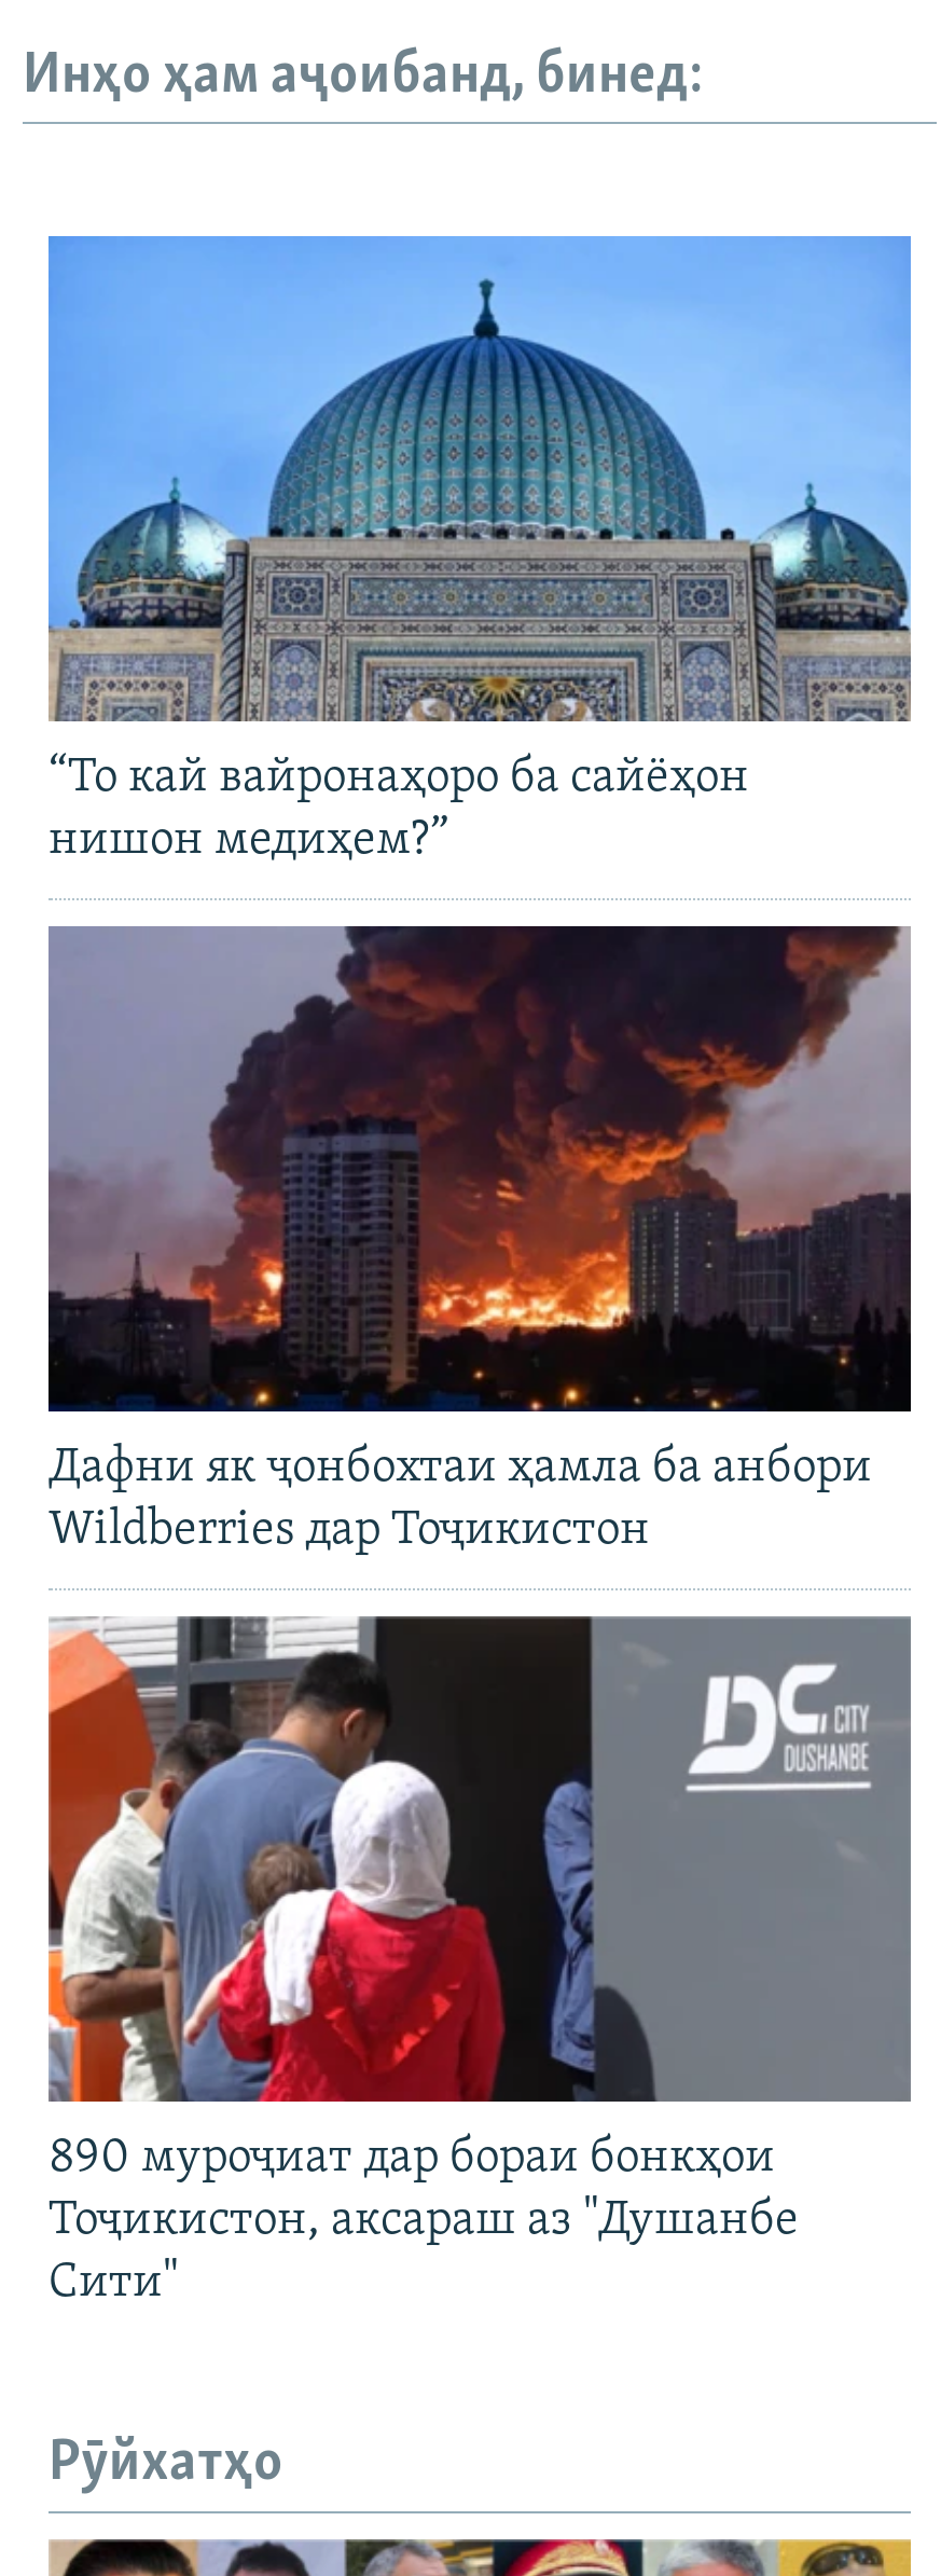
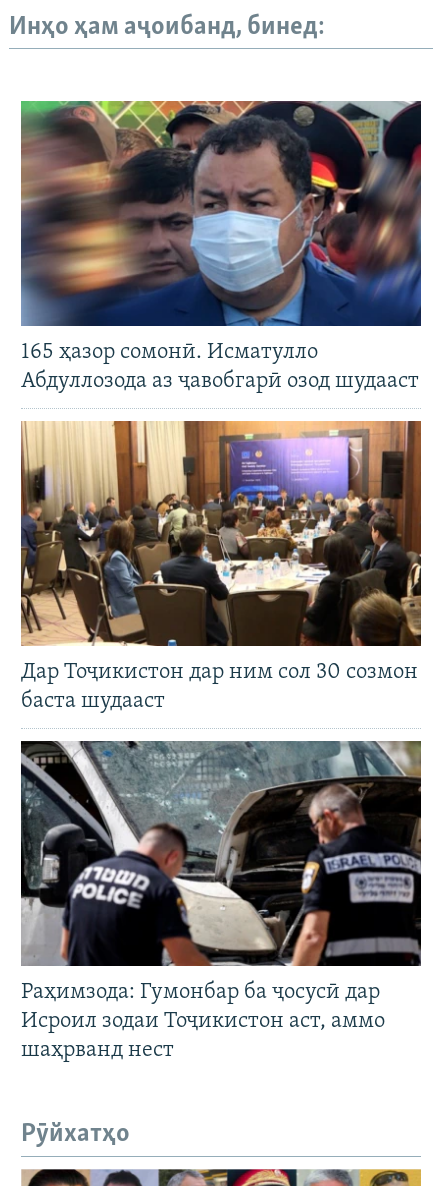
[46,234,913,867] [image] | “То кай вайронаҳоро ба сайёҳон | нишон медиҳем?” -> [20,100,422,393] [image] | 165 ҳазор сомонӣ. Исматулло | Абдуллозода аз ҷавобгарӣ озод шудааст
[46,924,913,1557] [image] | Дафни як ҷонбохтаи ҳамла ба анбори | Wildberries дар Тоҷикистон -> [20,420,422,713] [image] | Дар Тоҷикистон дар ним сол 30 созмон | баста шудааст
[46,1616,911,2309] [image] | 890 муроҷиат дар бораи бонкҳои | Тоҷикистон, аксараш аз "Душанбе | Сити" -> [20,740,422,1062] [image] | Раҳимзода: Гумонбар ба ҷосусӣ дар | Исроил зодаи Тоҷикистон аст, аммо | шаҳрванд нест

